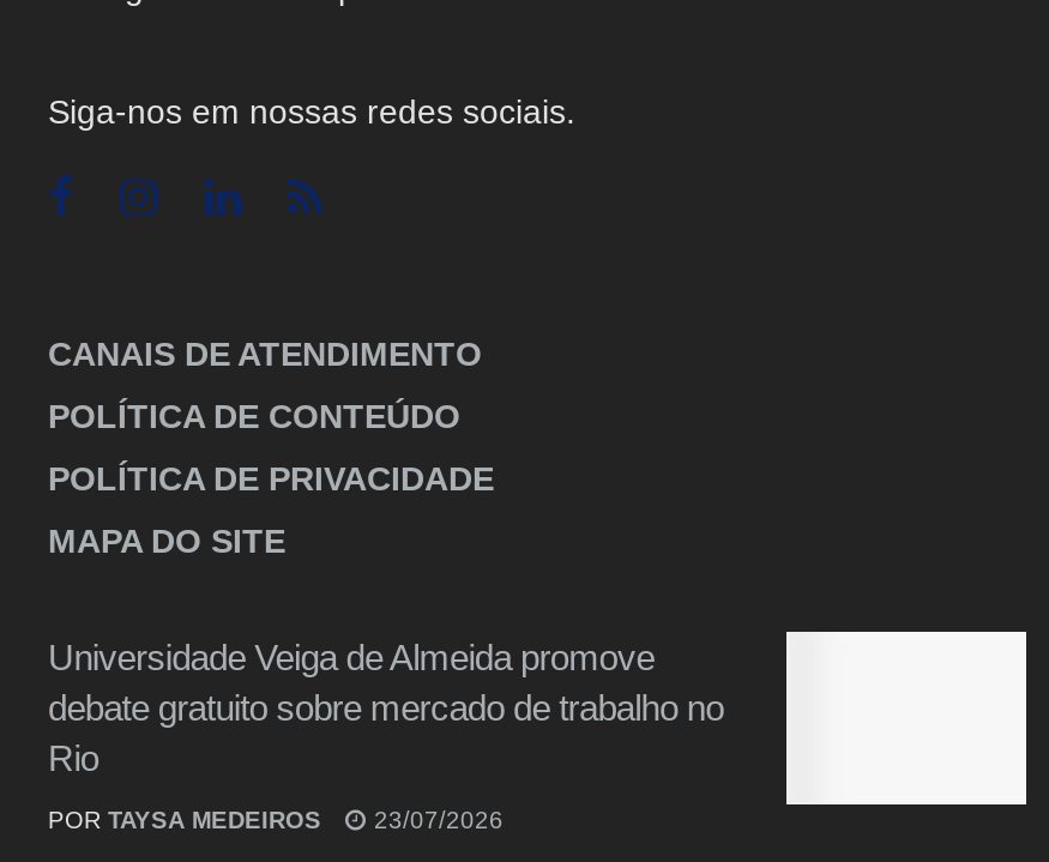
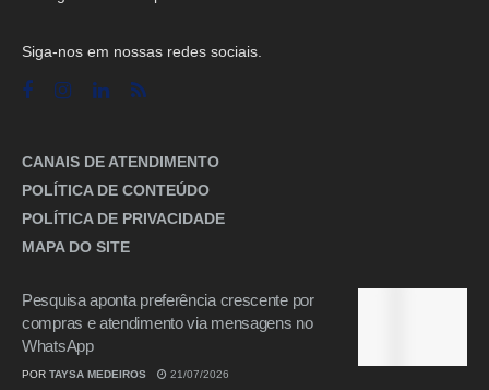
[48,637,724,778] Universidade Veiga de Almeida promove | debate gratuito sobre mercado de trabalho no | Rio -> [22,290,314,354] Pesquisa aponta preferência crescente por | compras e atendimento via mensagens no | WhatsApp
[48,807,504,833] POR TAYSA MEDEIROS 23/07/2026 -> [22,368,229,380] POR TAYSA MEDEIROS 21/07/2026

